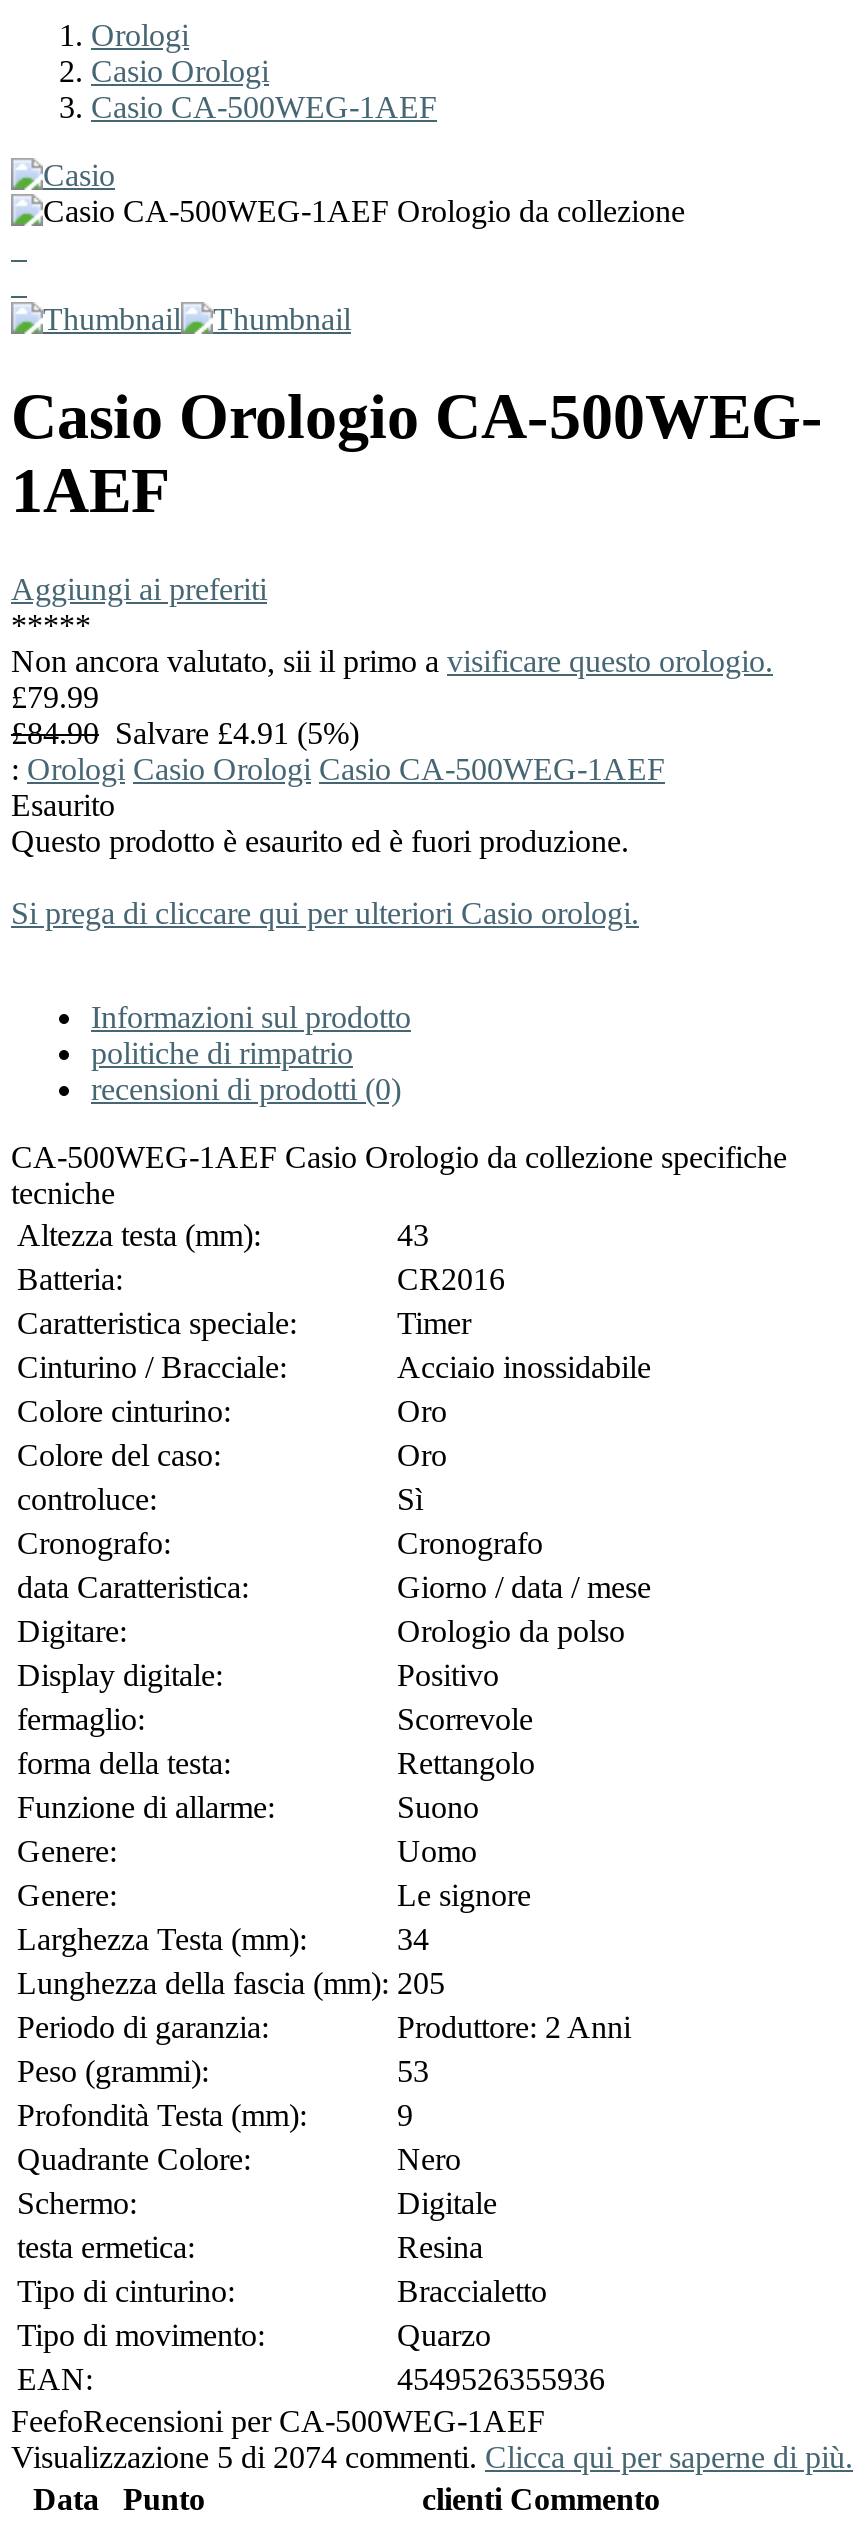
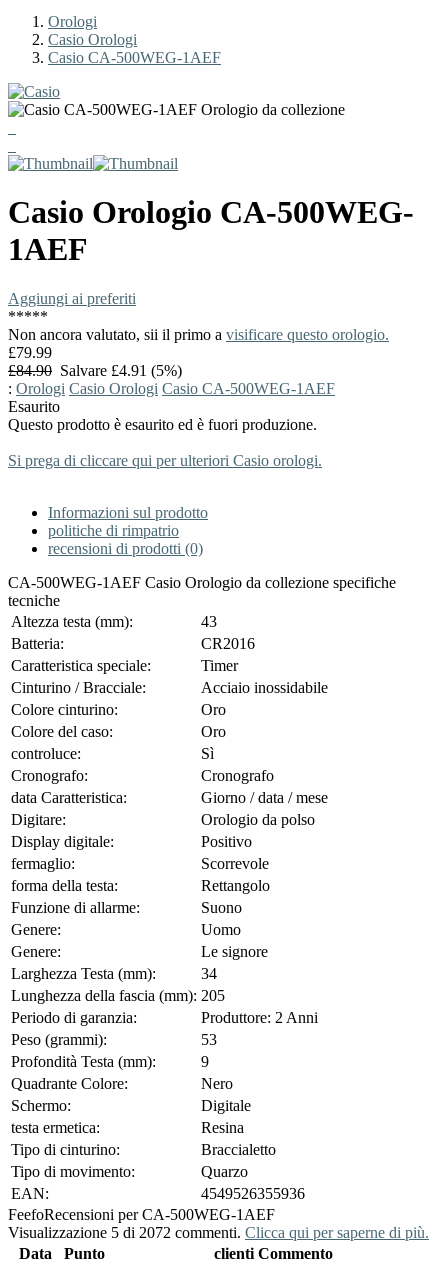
[11,2440,853,2474] Visualizzazione 5 di 2074 commenti. Clicca qui per saperne di più. -> [8,1224,429,1241] Visualizzazione 5 di 2072 commenti. Clicca qui per saperne di più.

